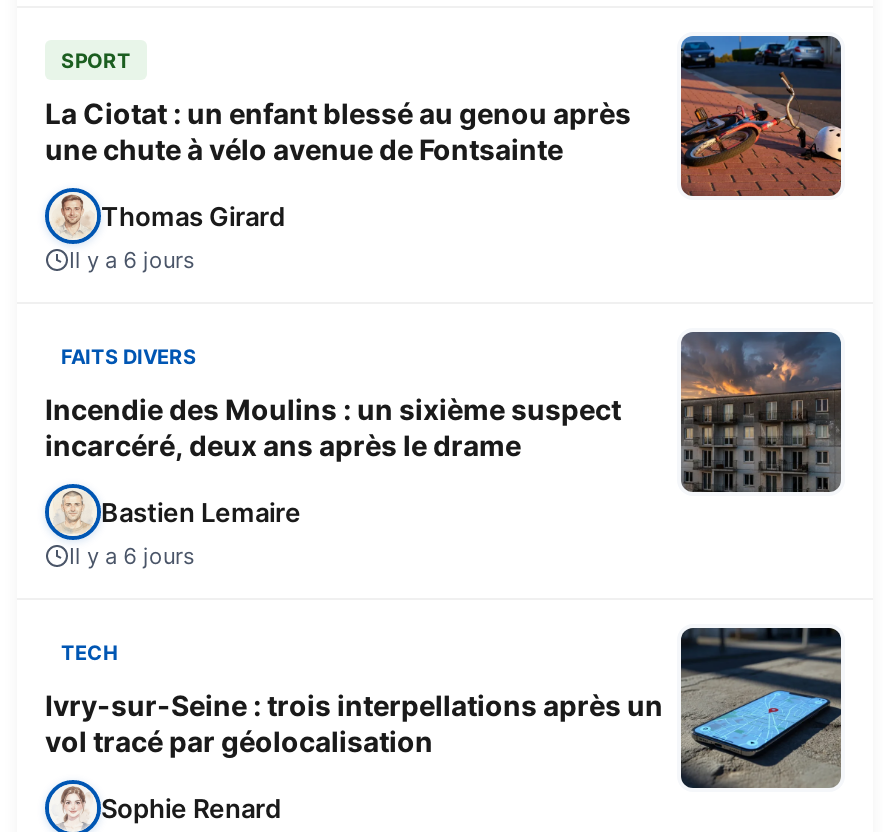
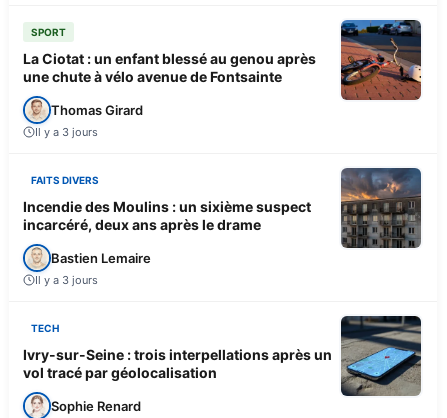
[69,245,195,273] Il y a 6 jours -> [35,125,98,139] Il y a 3 jours
[69,541,195,569] Il y a 6 jours -> [35,273,98,287] Il y a 3 jours

